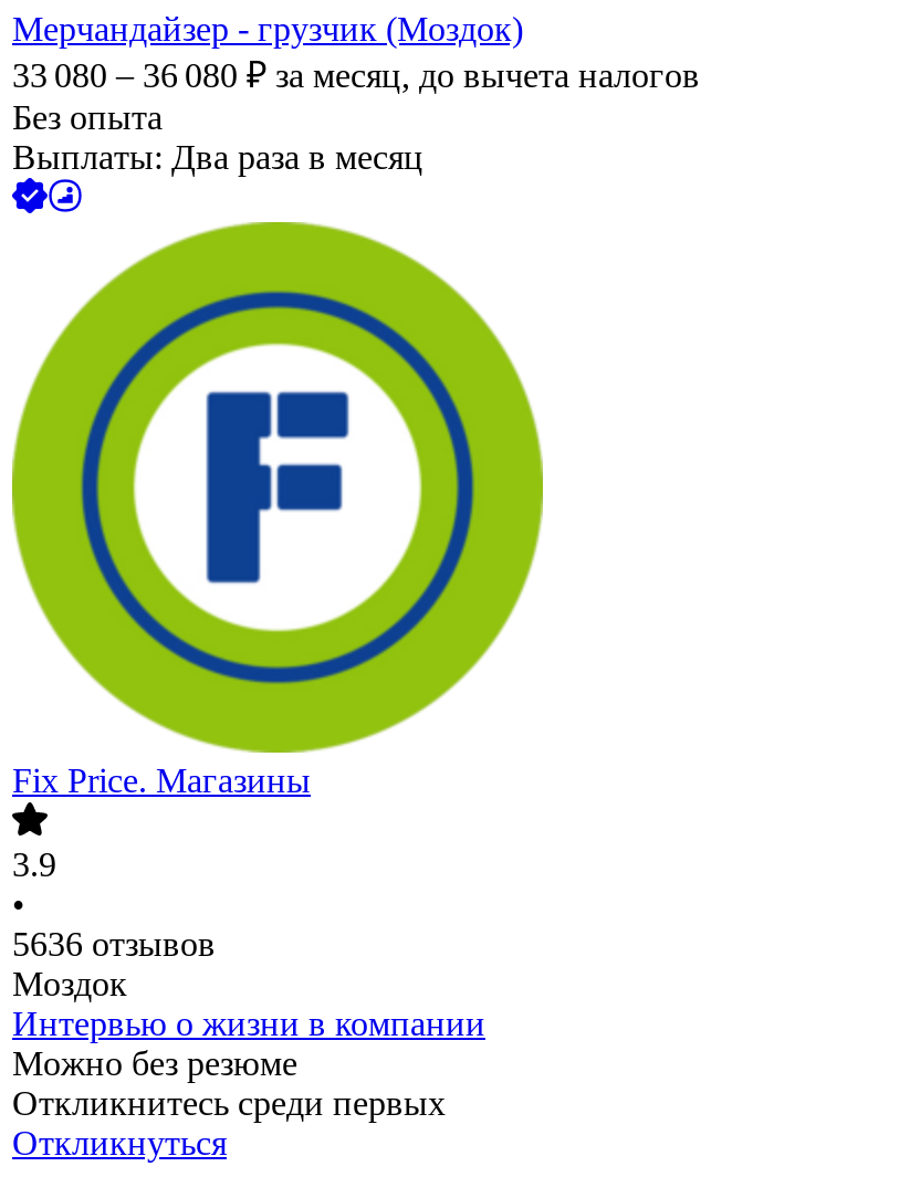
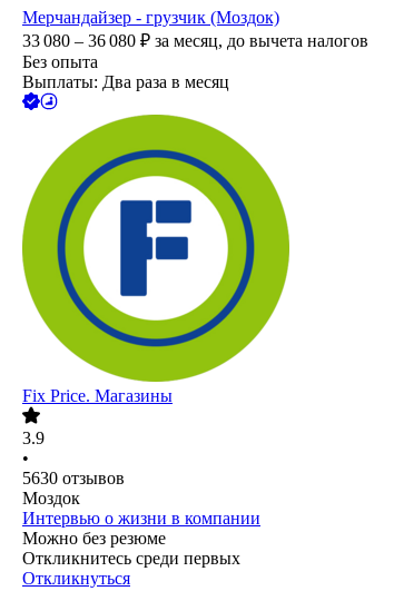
[12,926,216,964] 5636 отзывов -> [22,469,125,488] 5630 отзывов

